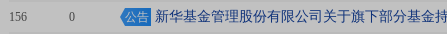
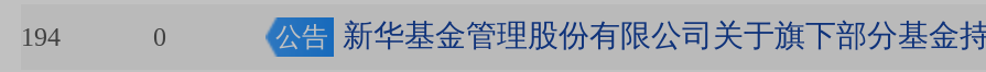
[9,10,27,24] 156 -> [21,22,61,52] 194

